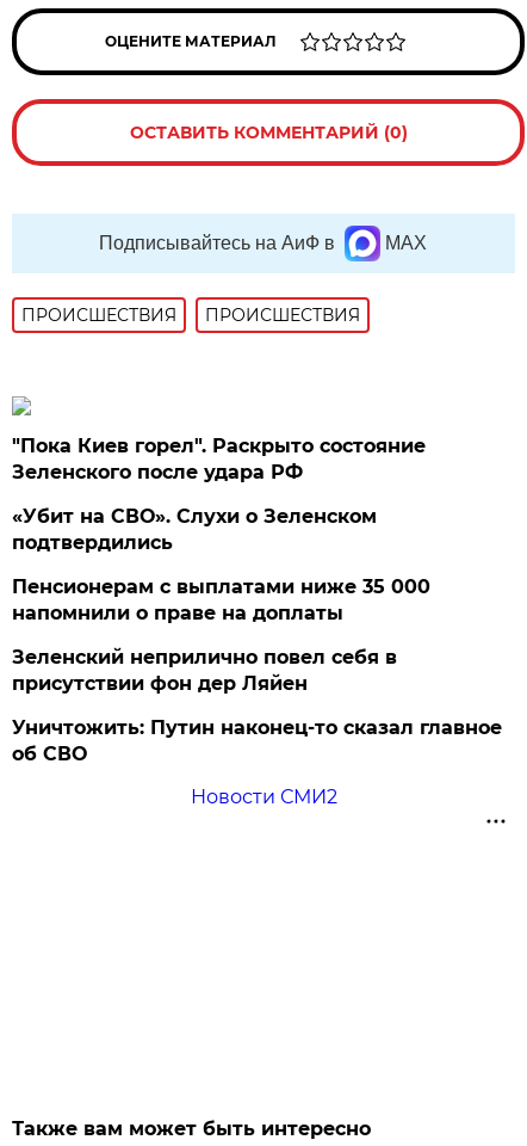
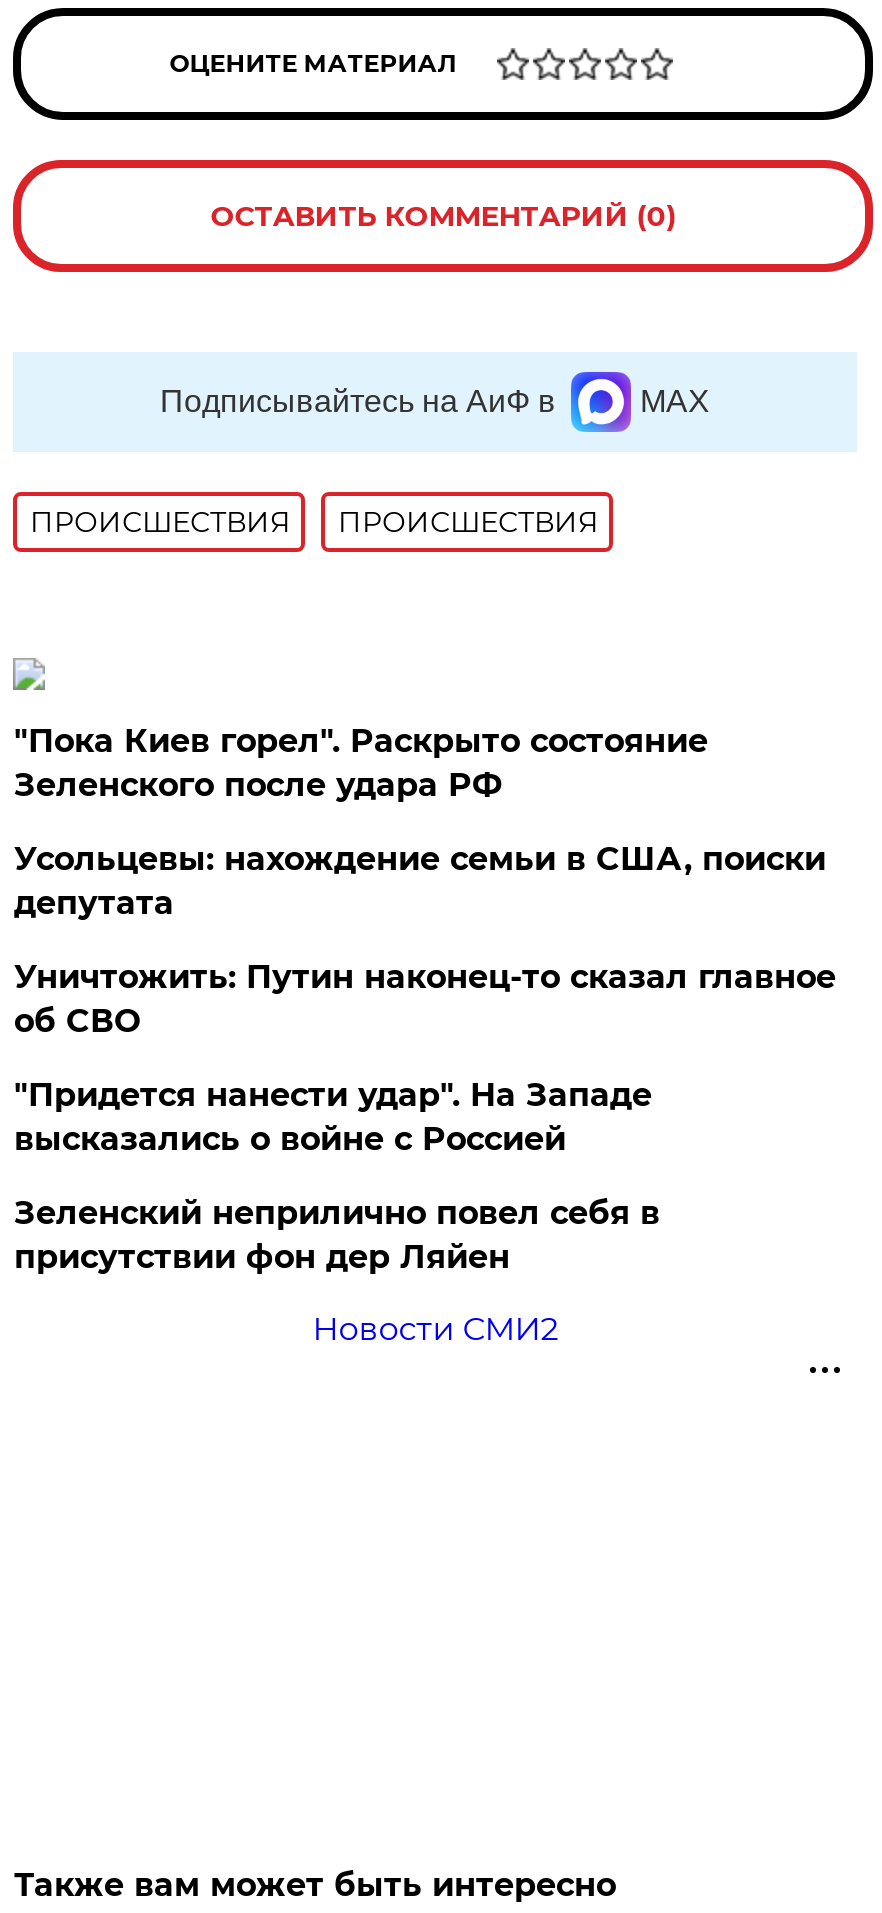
[12,504,431,624] «Убит на СВО». Слухи о Зеленском | подтвердились | Пенсионерам с выплатами ниже 35 000 | напомнили о праве на доплаты -> [14,839,826,1157] Усольцевы: нахождение семьи в США, поиски | депутата | "Придется нанести удар". На Западе | высказались о войне с Россией
moved [12,645,398,694] -> [14,1193,660,1275]: Зеленский неприлично повел cебя в | присутствии фон дер Ляйен
moved [12,716,502,765] -> [14,957,836,1039]: Уничтожить: Путин наконец-то сказал главное | об СВО

